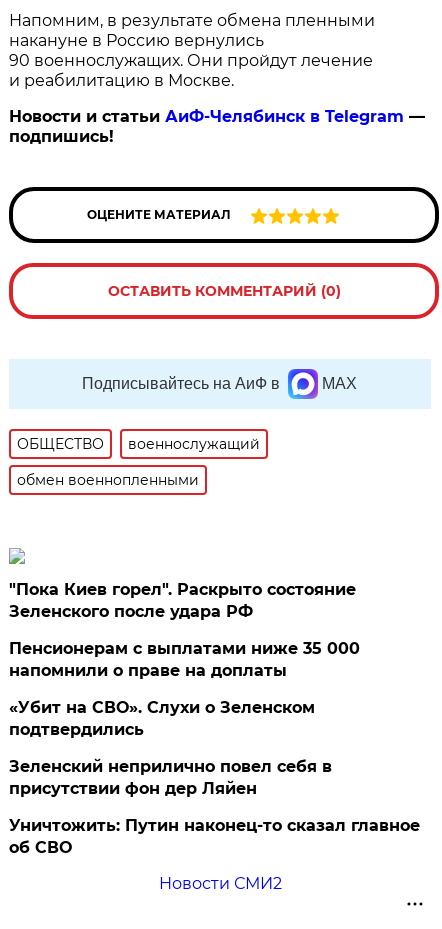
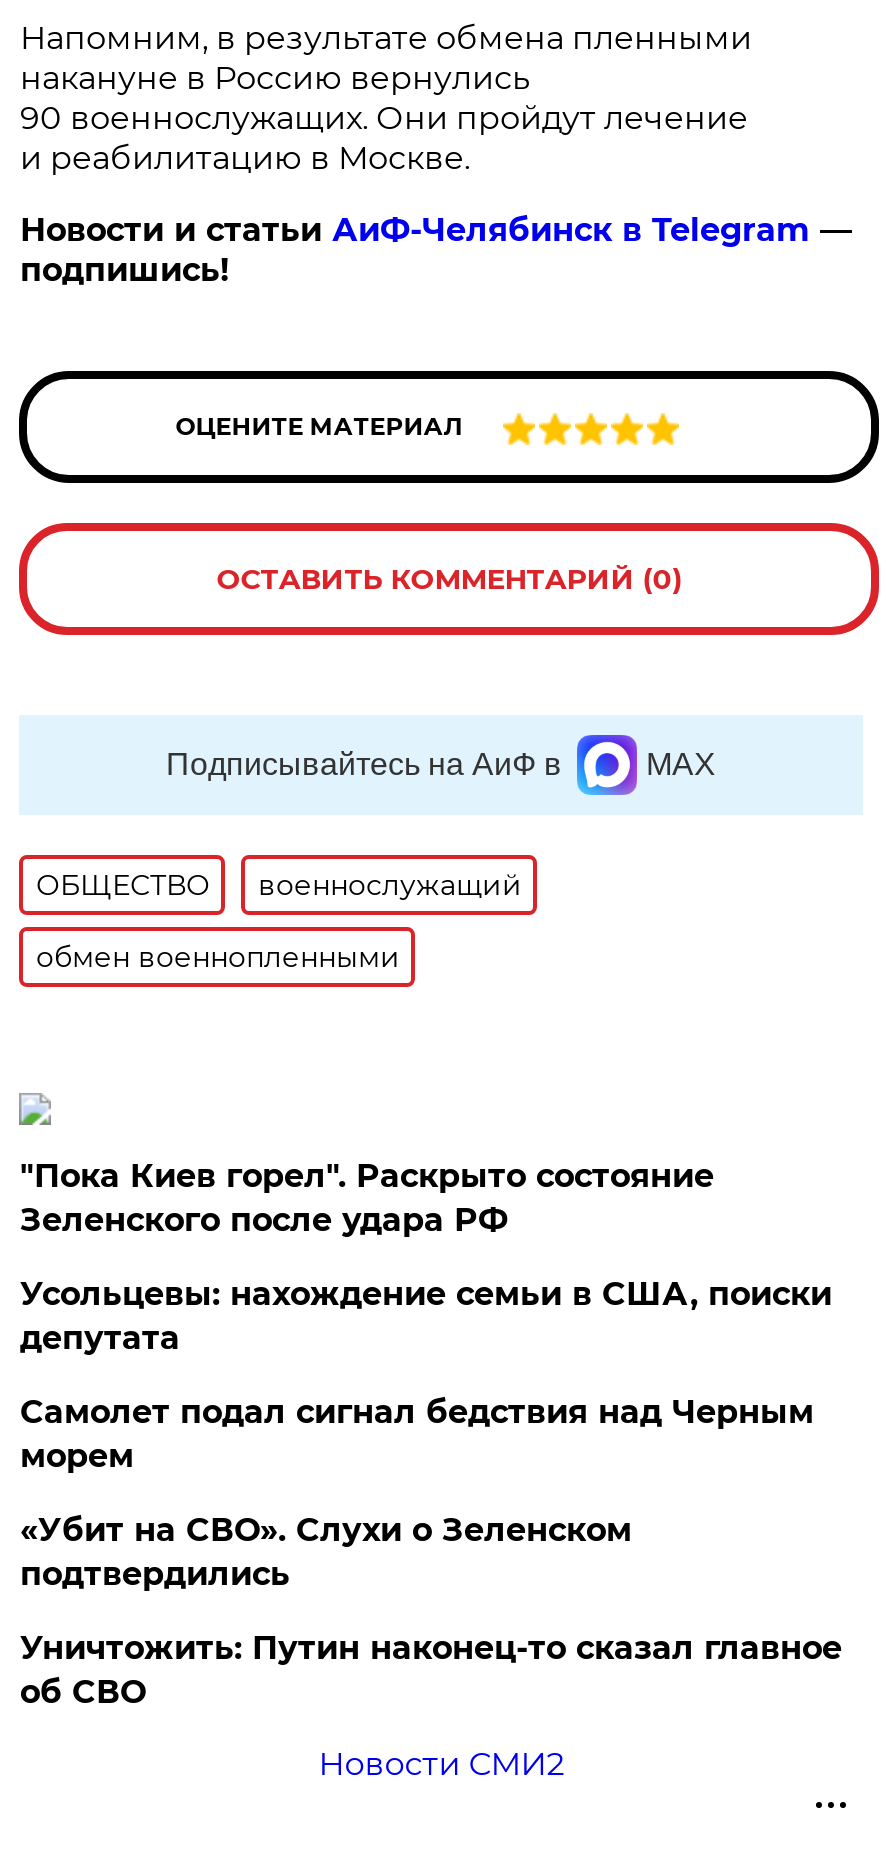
[9,639,360,680] Пенсионерам с выплатами ниже 35 000 | напомнили о праве на доплаты -> [20,1275,832,1475] Усольцевы: нахождение семьи в США, поиски | депутата | Самолет подал сигнал бедствия над Черным | морем
moved [9,698,315,739] -> [20,1511,632,1593]: «Убит на СВО». Слухи о Зеленском | подтвердились
[9,757,332,798] Зеленский неприлично повел cебя в | присутствии фон дер Ляйен -> none

